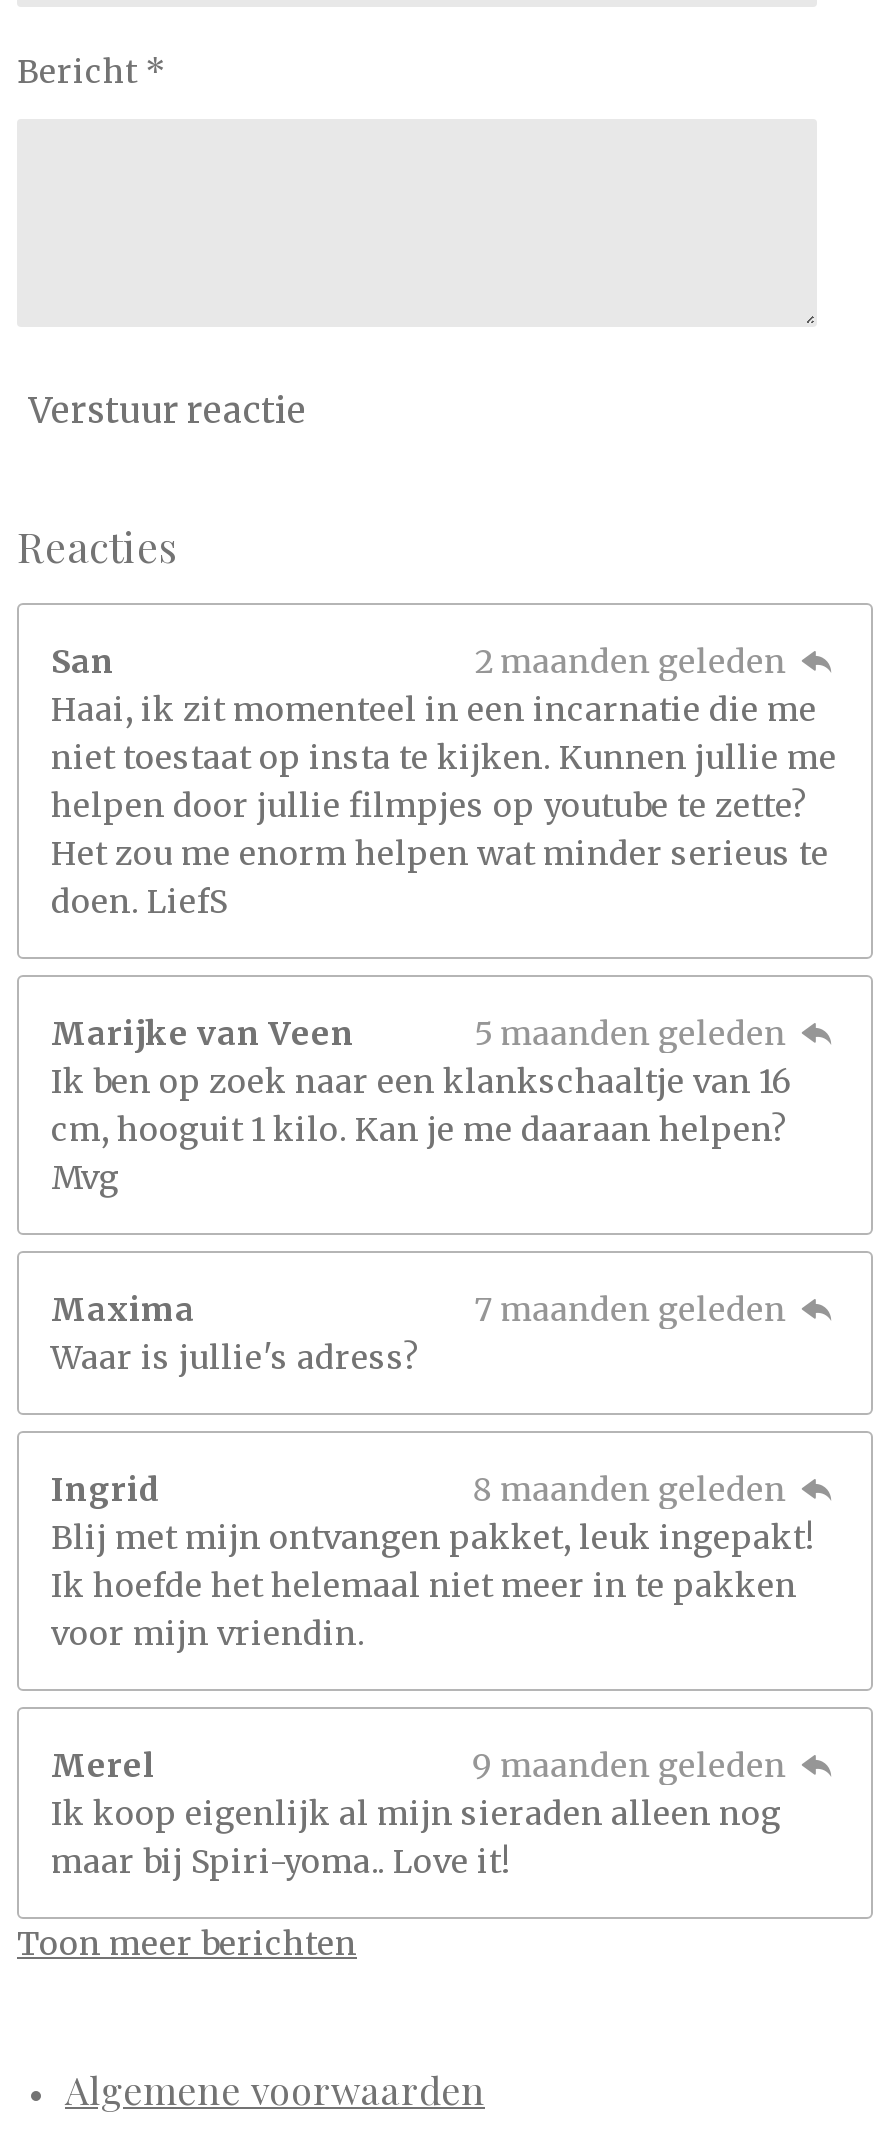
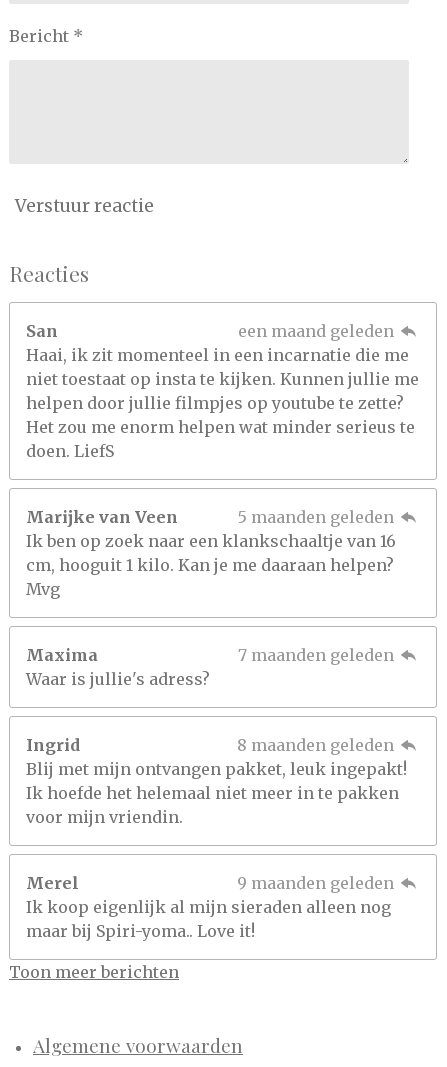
[474,641,794,681] 2 maanden geleden -> [238,321,398,341] een maand geleden

